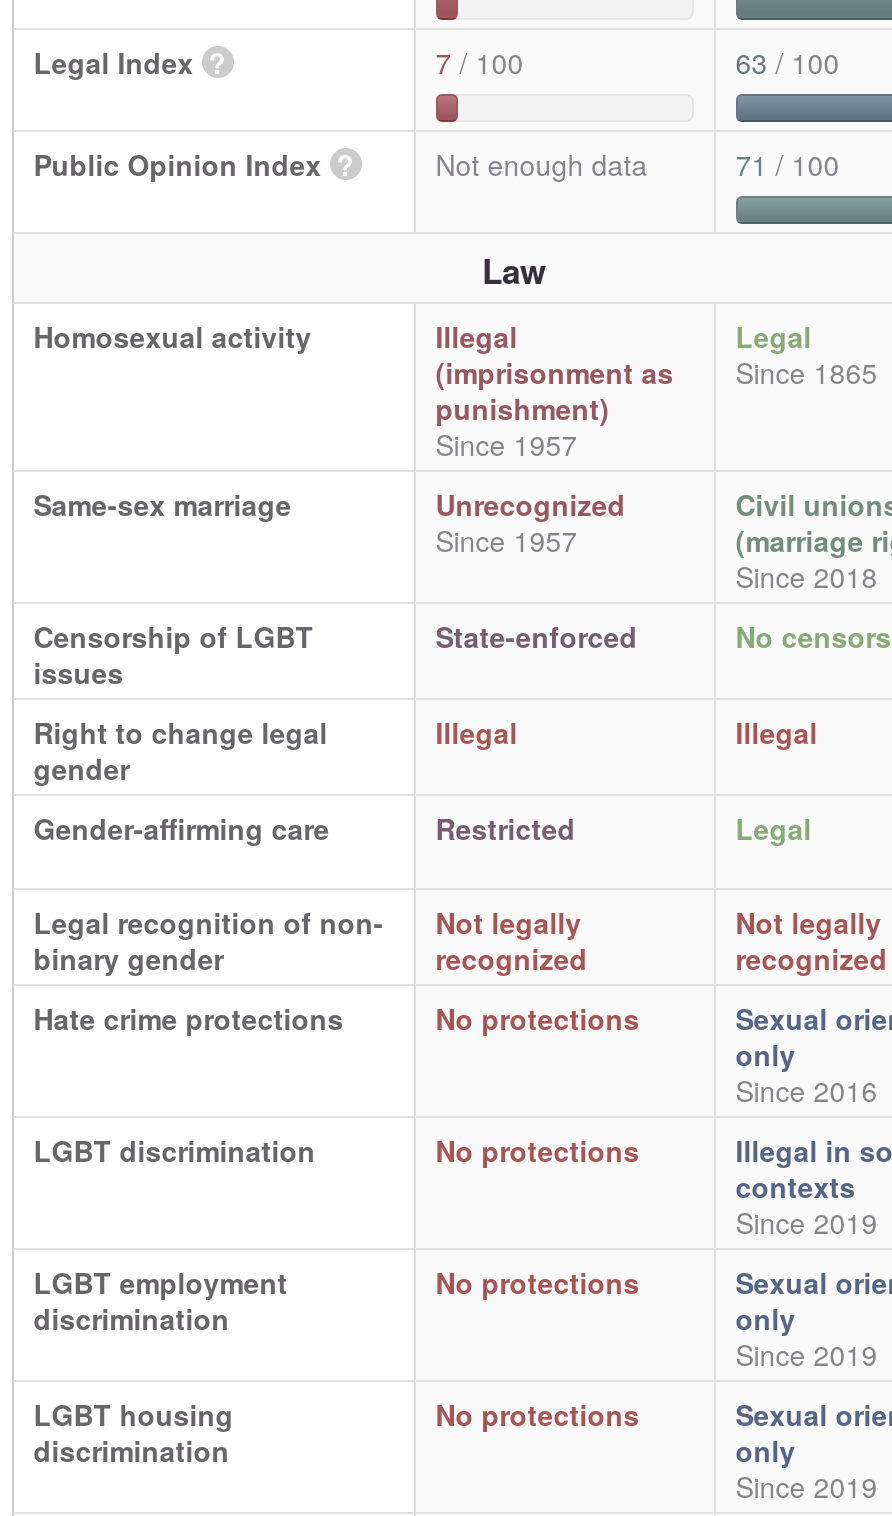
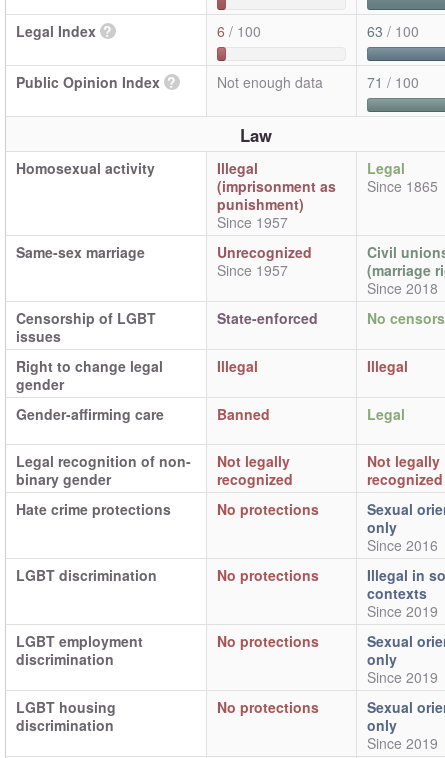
[436,42,524,82] 7 / 100 -> [217,21,261,41] 6 / 100
[436,808,576,848] Restricted -> [217,404,270,424] Banned

